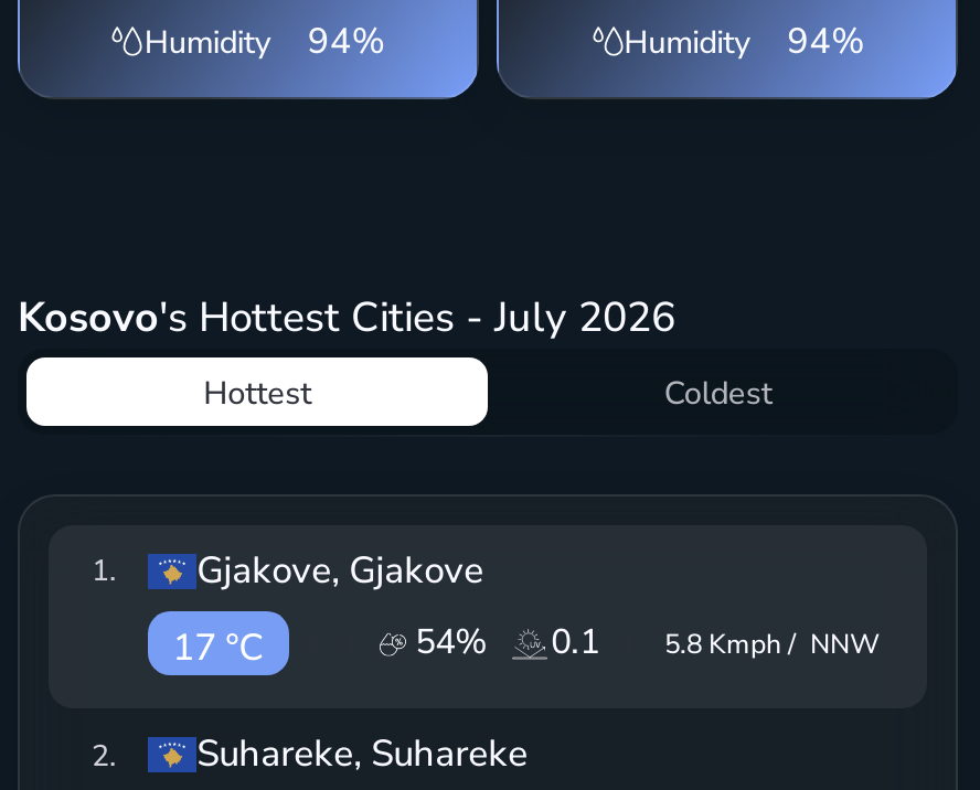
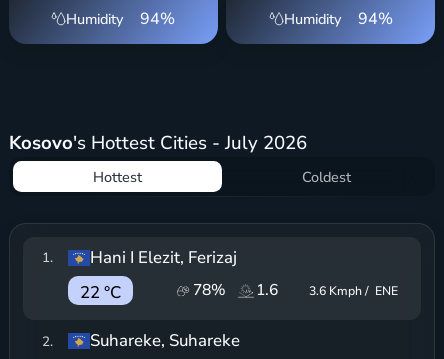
[197,545,484,595] Gjakove, Gjakove -> [90,246,237,269] Hani I Elezit, Ferizaj
[172,618,881,673] 17 °C | 54% | 0.1 | 5.8 Kmph / NNW -> [80,279,398,304] 22 °C | 78% | 1.6 | 3.6 Kmph / ENE

